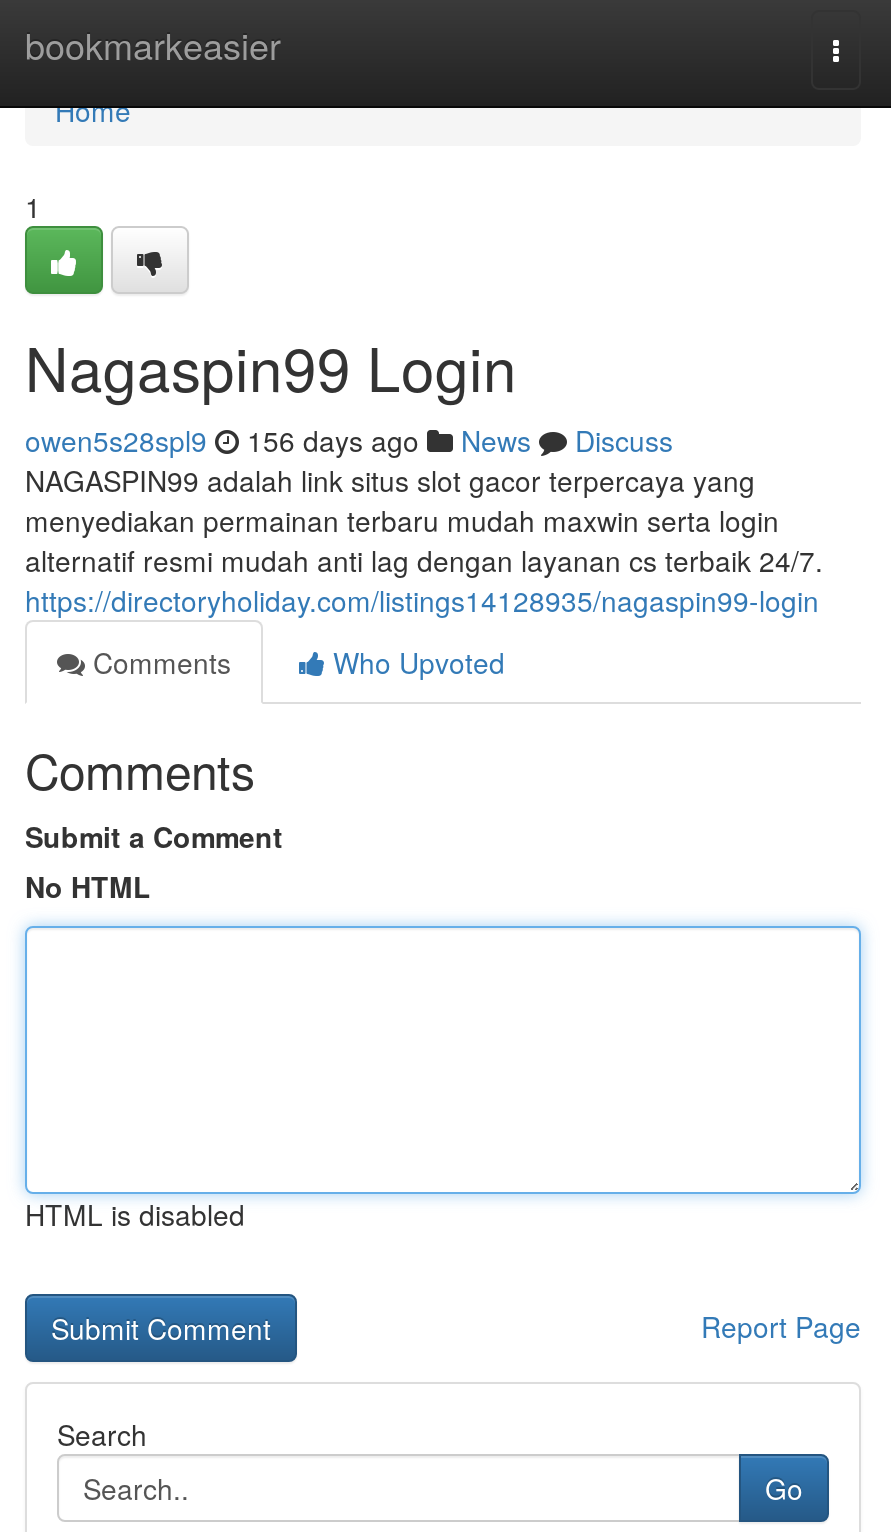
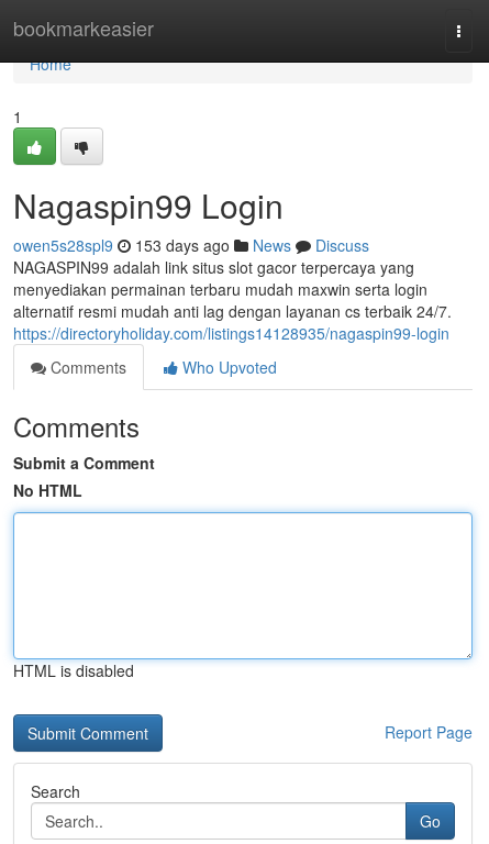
[25,420,673,460] owen5s28spl9 156 days ago News Discuss -> [13,234,369,256] owen5s28spl9 153 days ago News Discuss

